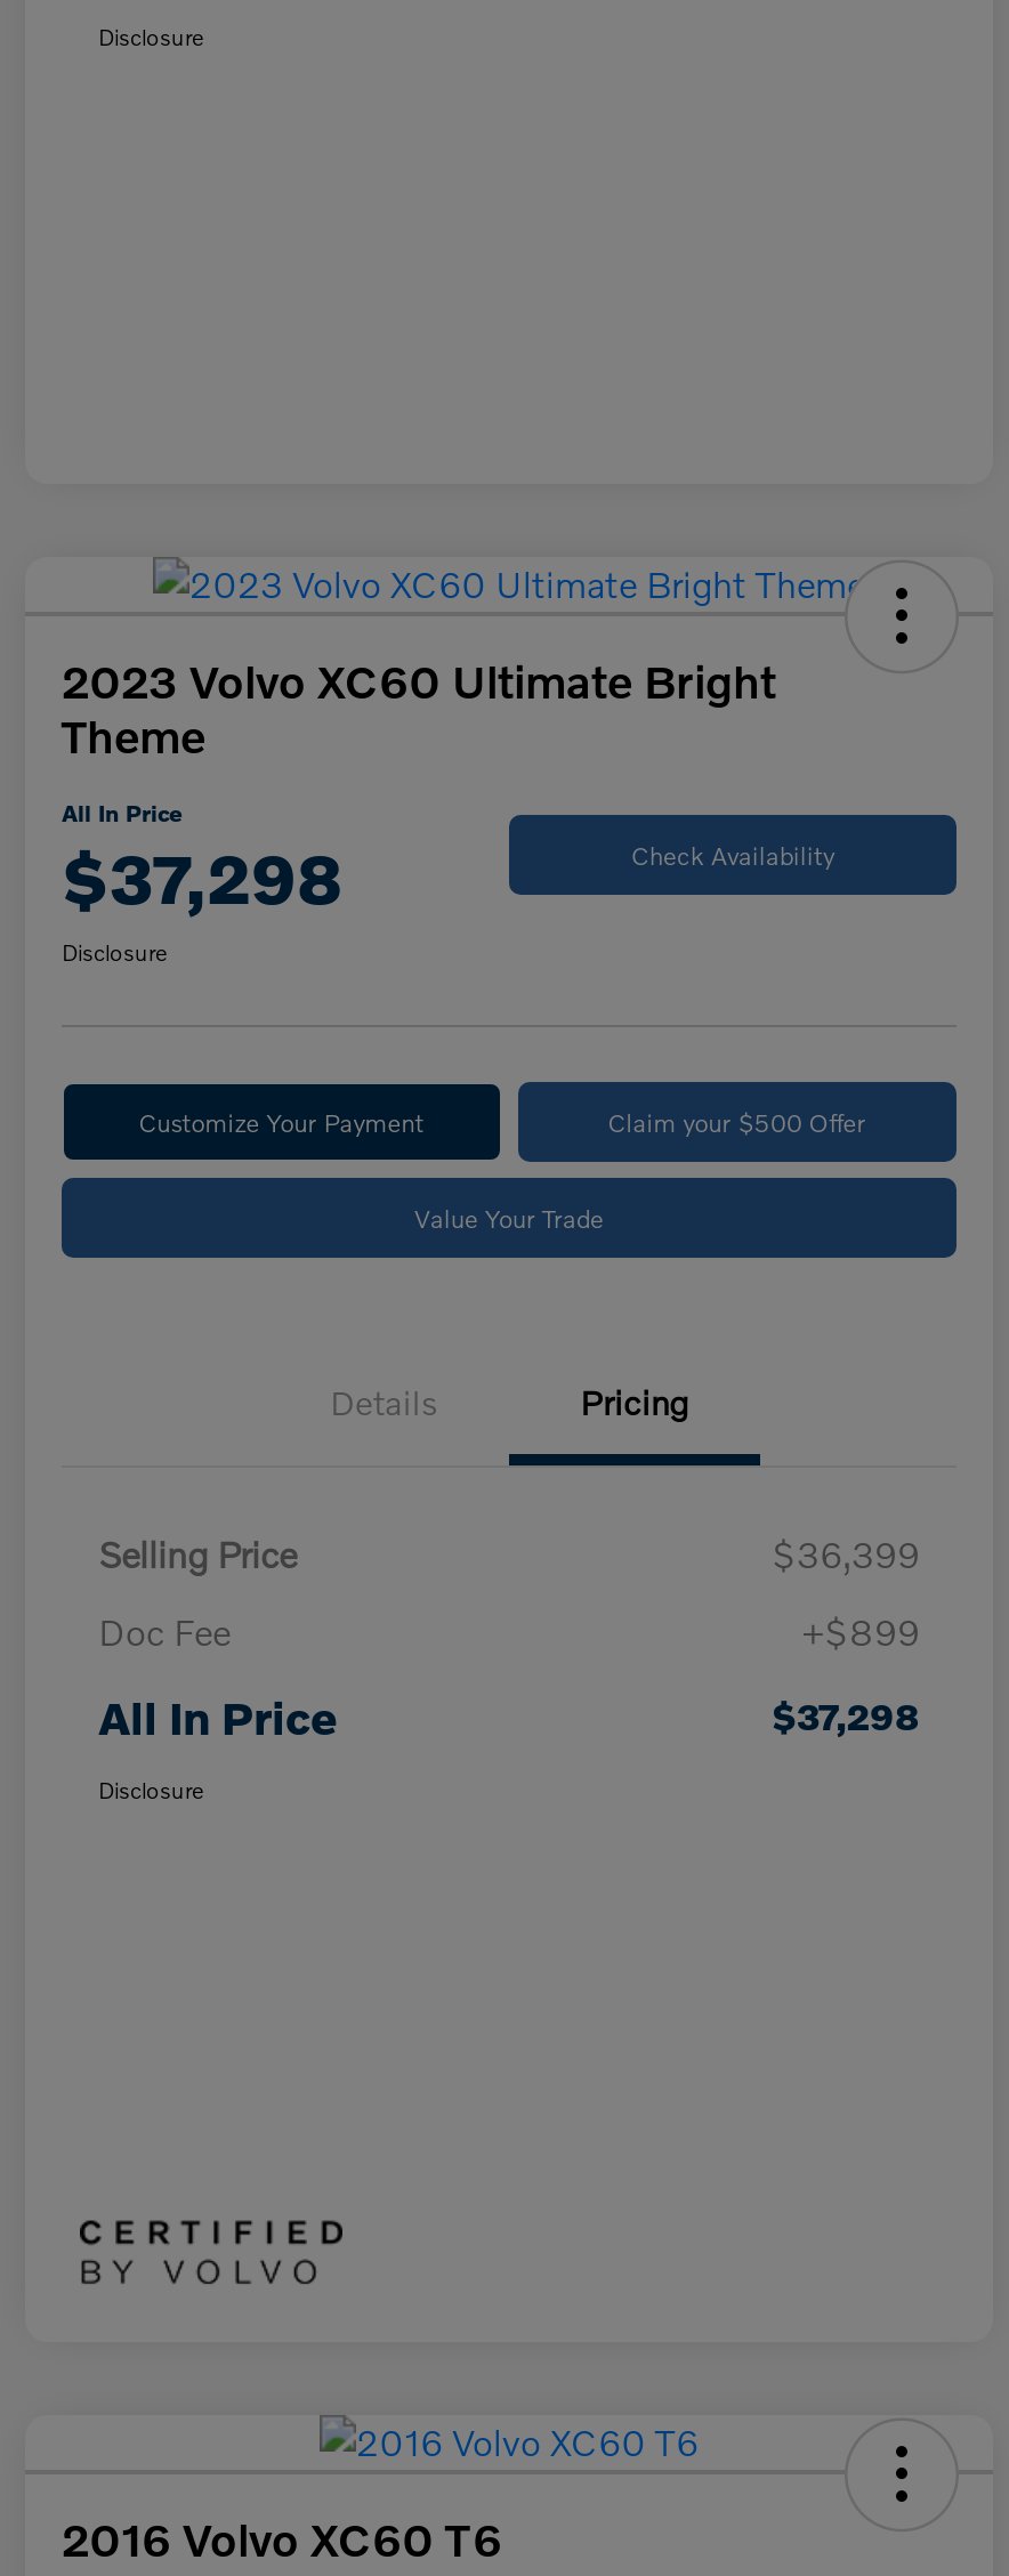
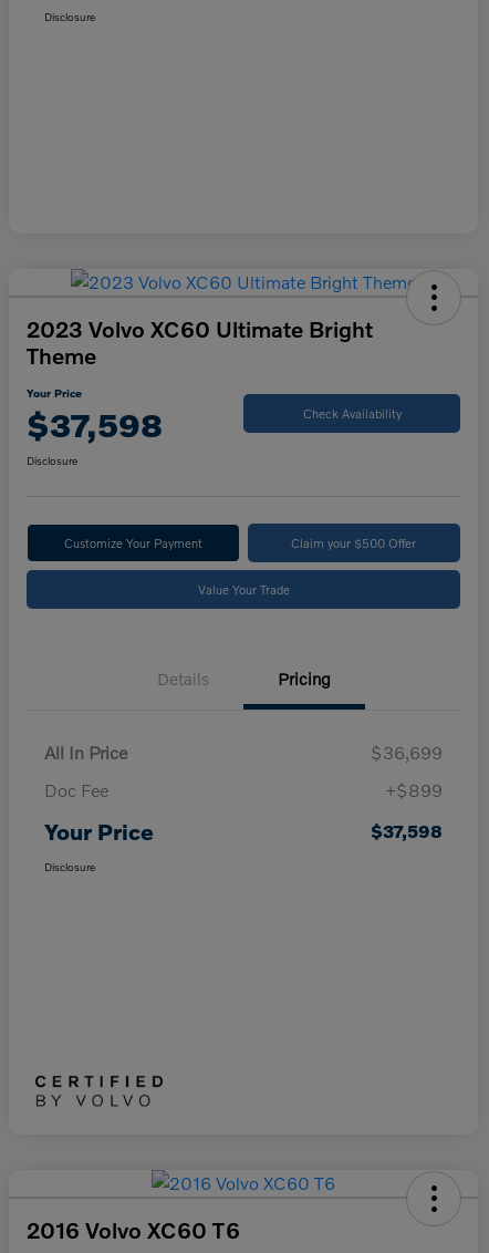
[62,798,342,917] All In Price | $37,298 -> [27,386,163,443] Your Price | $37,598
[98,1531,920,1574] Selling Price | $36,399 -> [44,741,443,762] All In Price | $36,699
[98,1688,920,1743] All In Price | $37,298 -> [44,818,443,844] Your Price | $37,598

